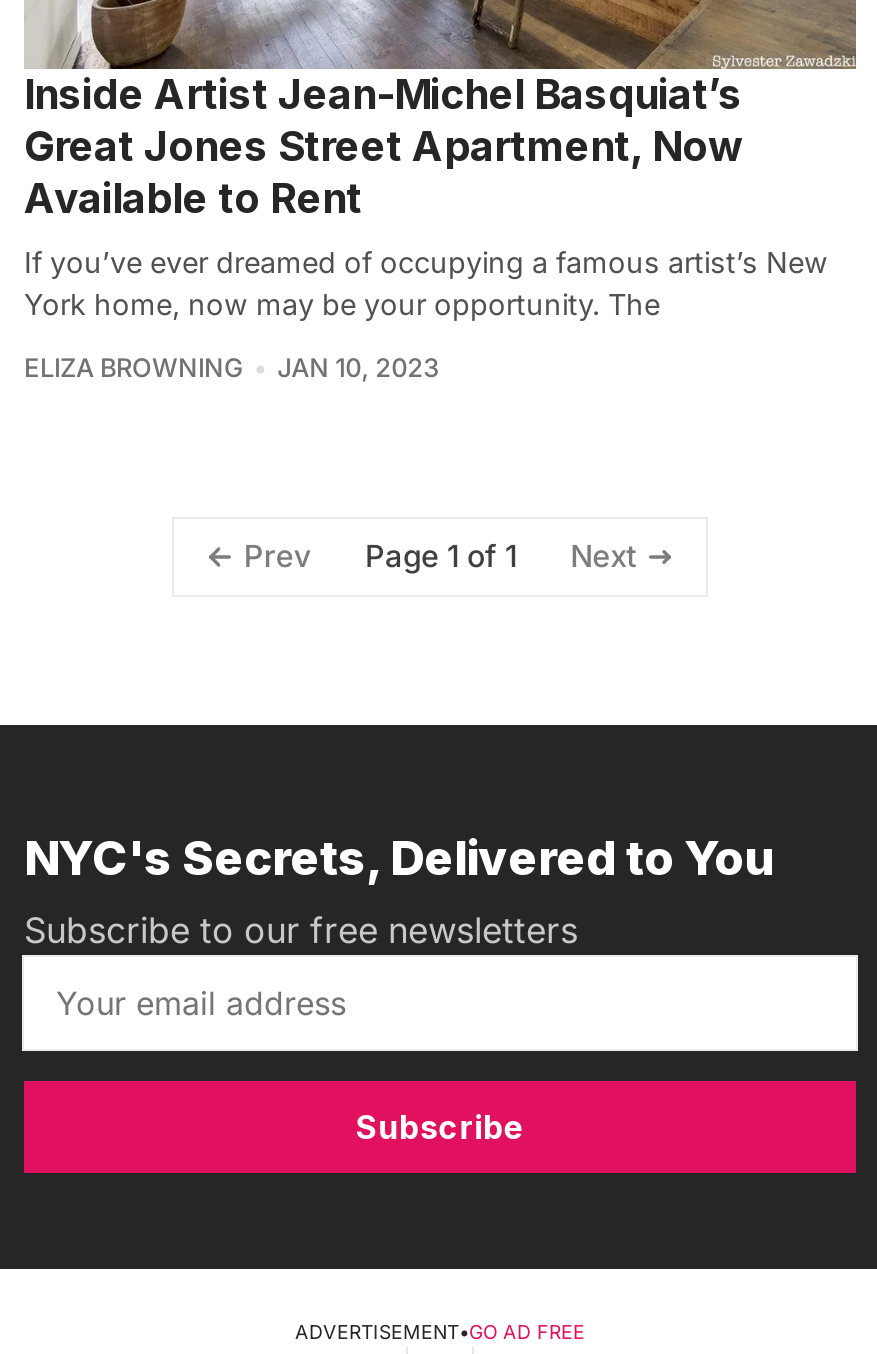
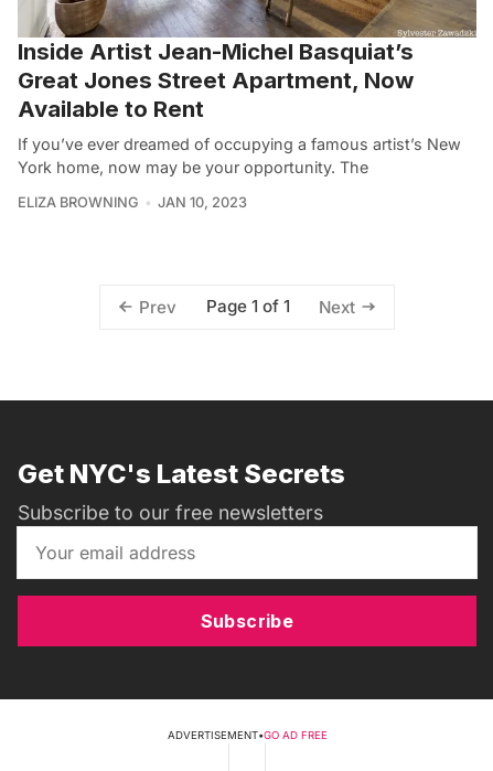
[24,830,772,888] NYC's Secrets, Delivered to You -> [18,458,345,490] Get NYC's Latest Secrets

